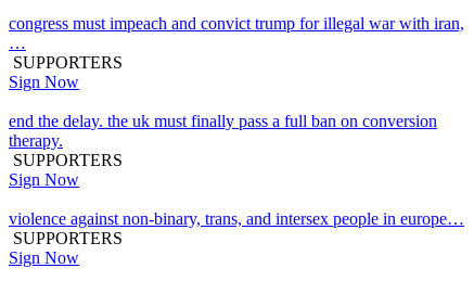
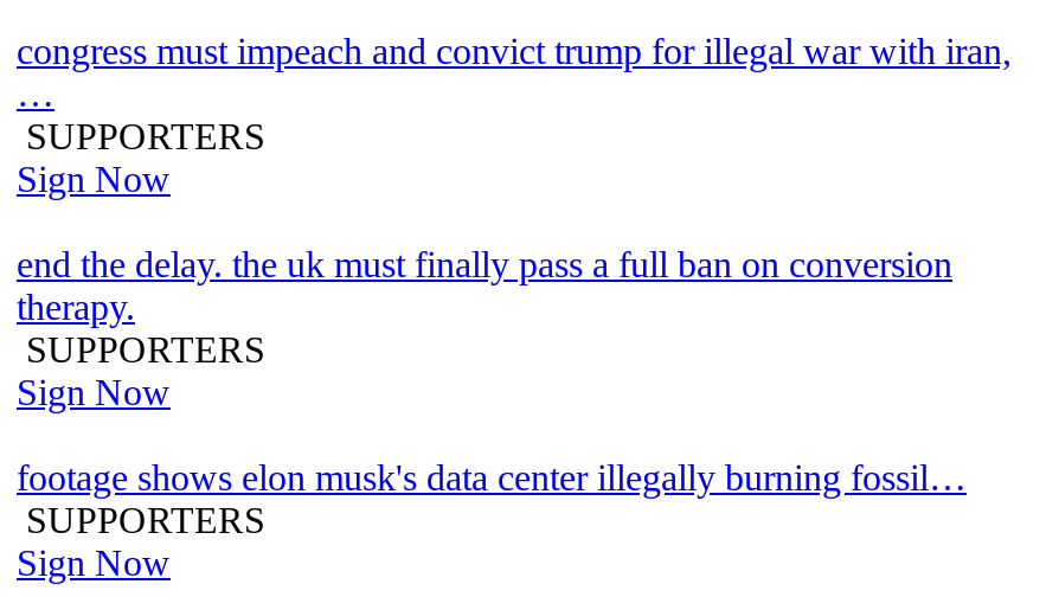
[9,209,464,228] violence against non-binary, trans, and intersex people in europe… -> [17,457,967,497] footage shows elon musk's data center illegally burning fossil…

